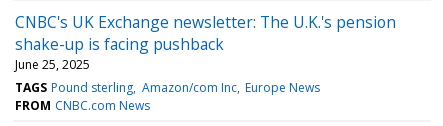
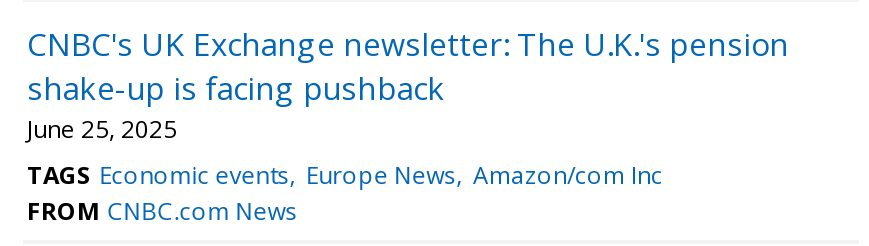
[15,79,320,96] TAGS Pound sterling Amazon/com Inc Europe News -> [27,158,663,192] TAGS Economic events Europe News Amazon/com Inc

